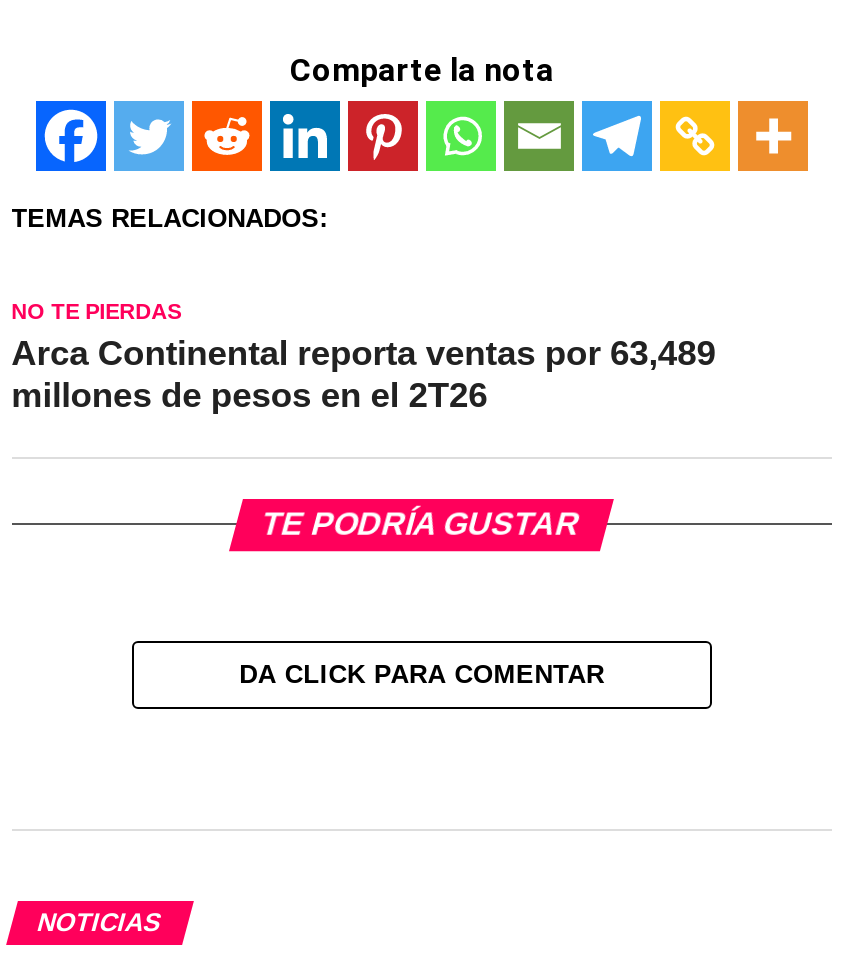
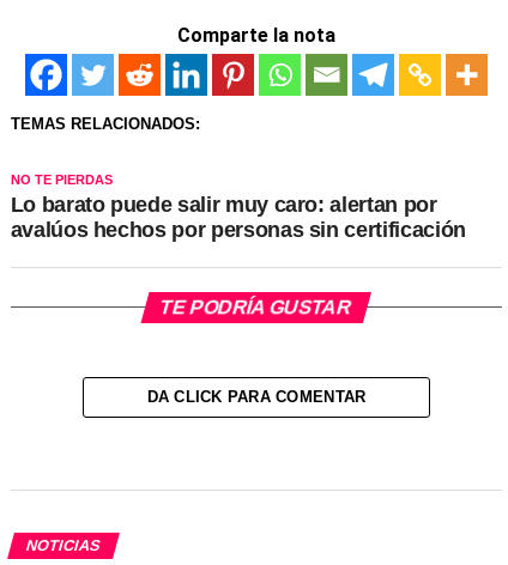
[11,334,716,416] Arca Continental reporta ventas por 63,489 | millones de pesos en el 2T26 -> [10,193,466,242] Lo barato puede salir muy caro: alertan por | avalúos hechos por personas sin certificación

